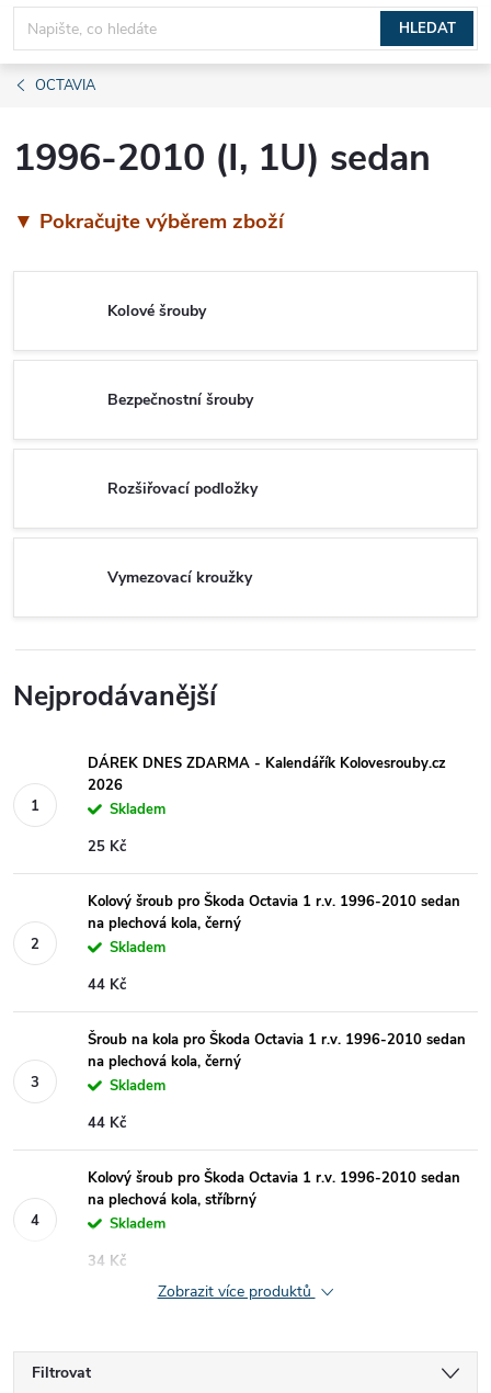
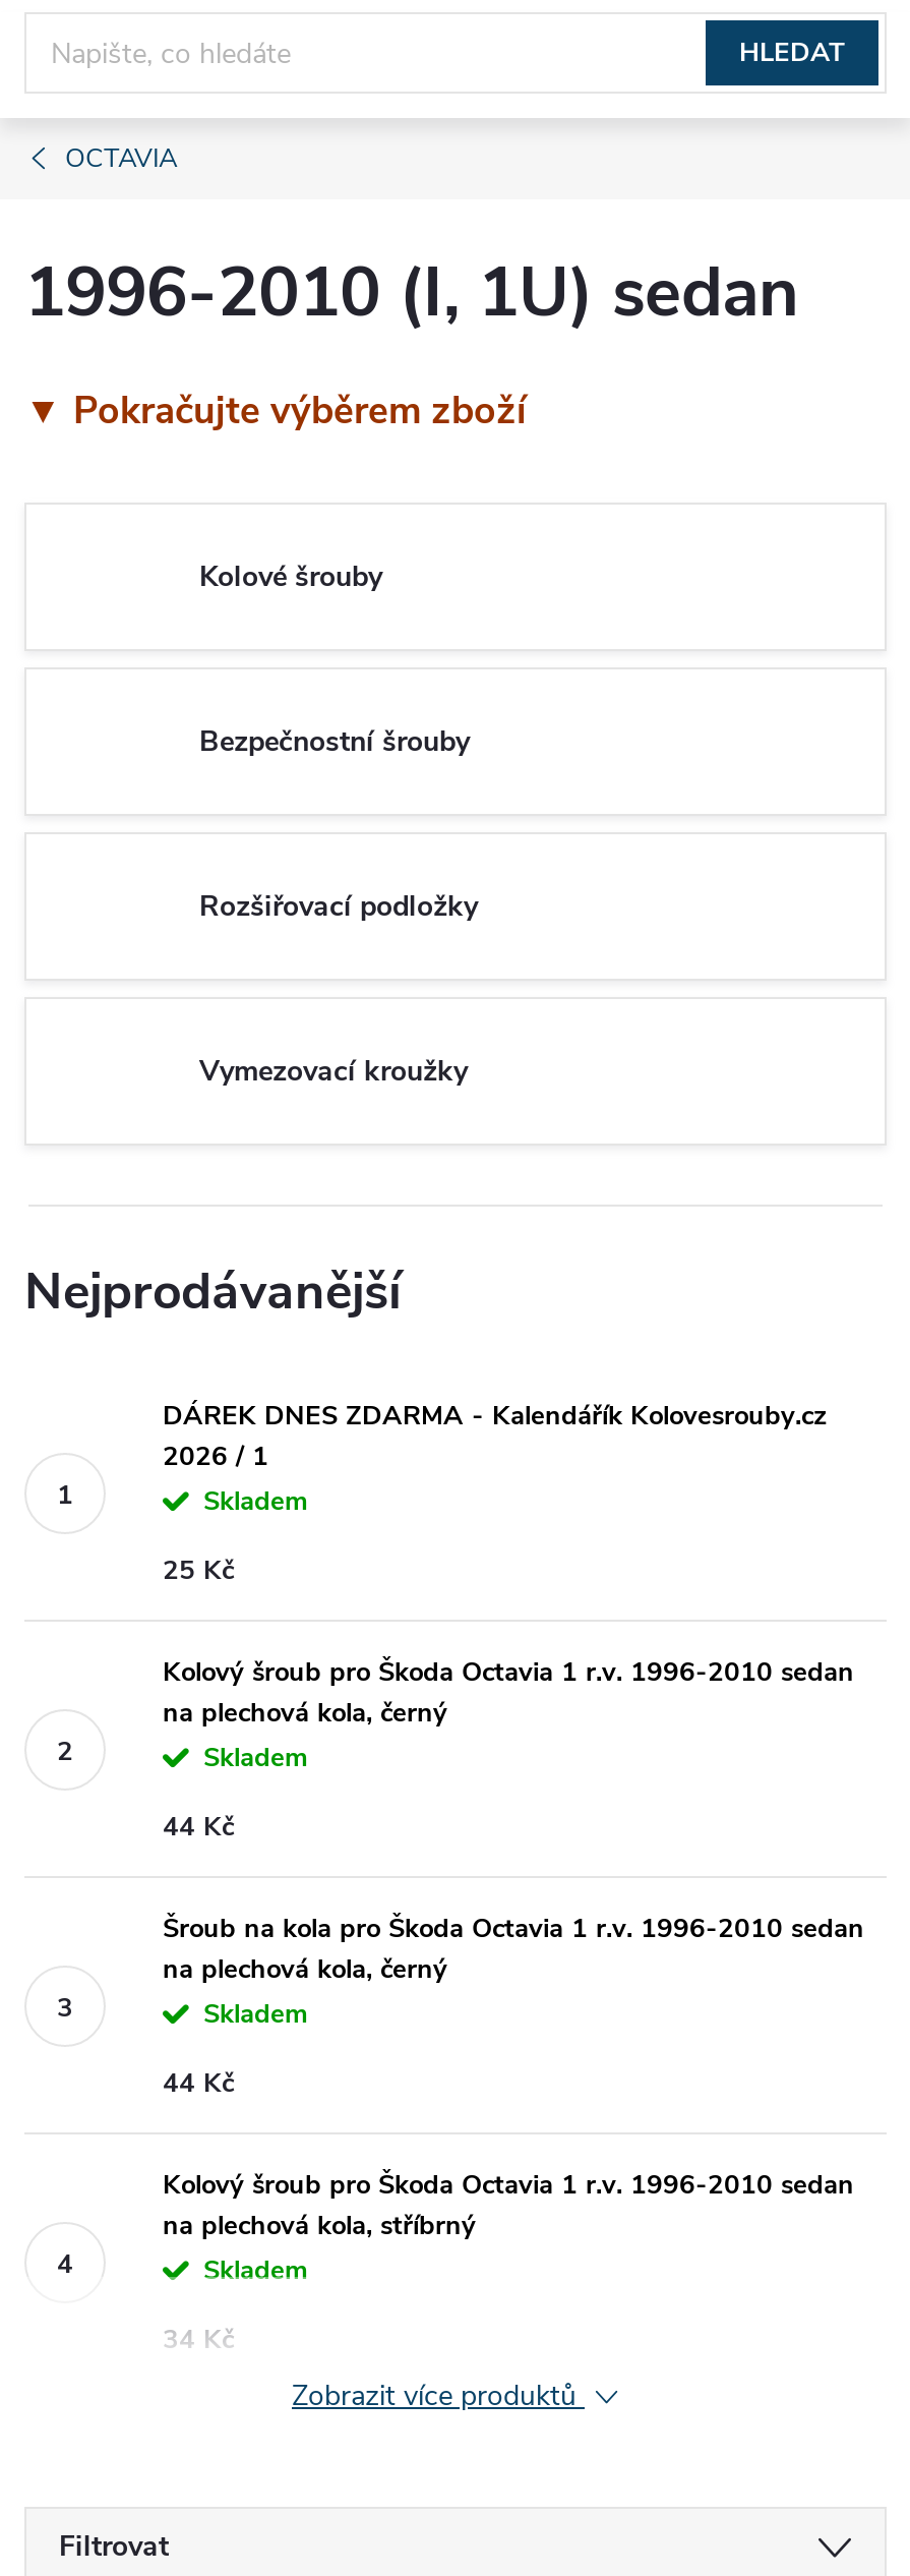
[88,775,123,795] 2026 -> [163,1439,268,1475] 2026 / 1

